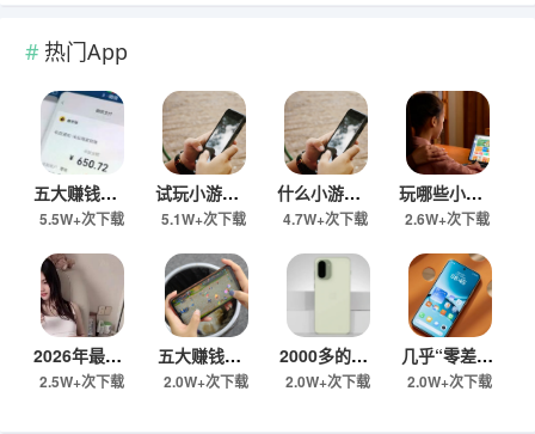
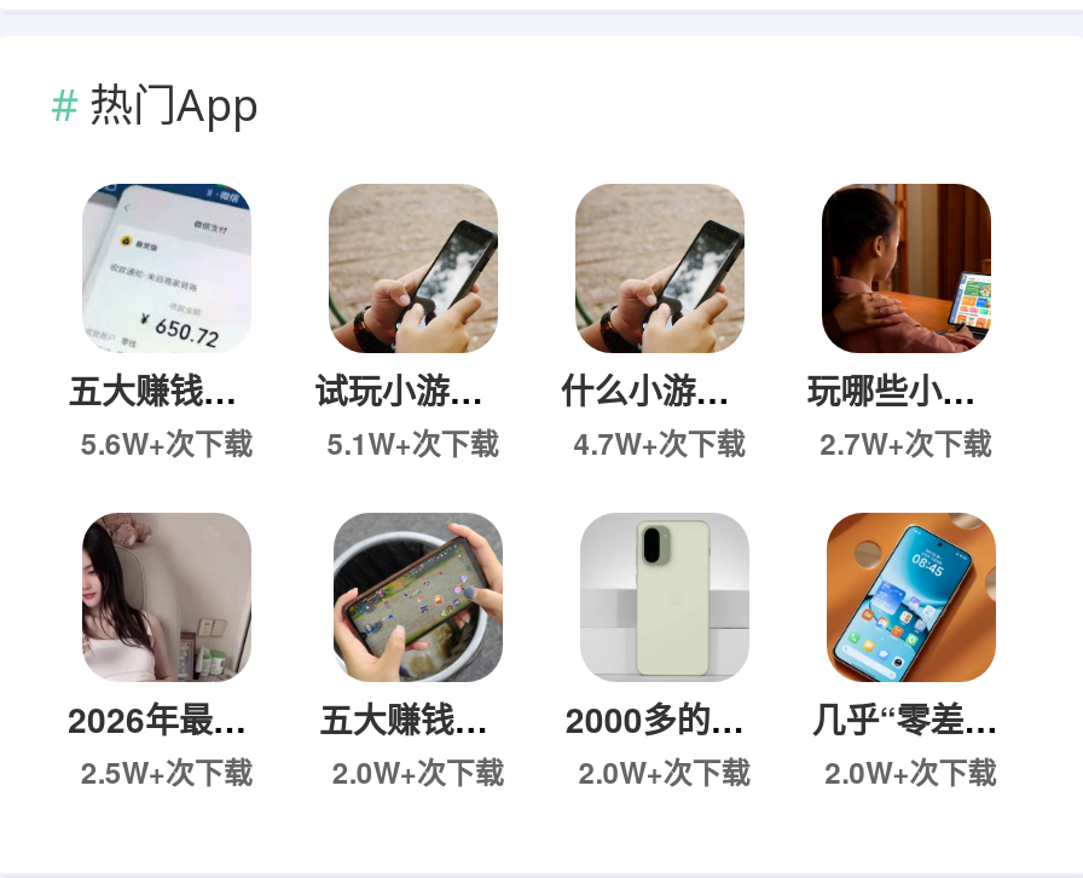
[40,208,125,230] 5.5W+次下载 -> [81,421,252,465] 5.6W+次下载
[405,208,490,230] 2.6W+次下载 -> [820,421,991,465] 2.7W+次下载

